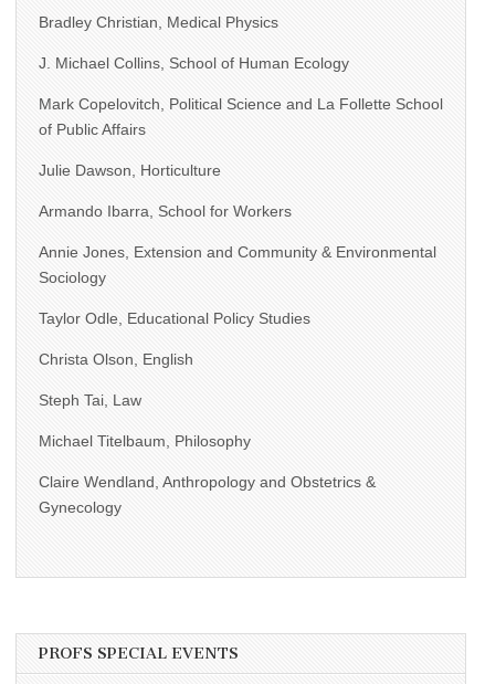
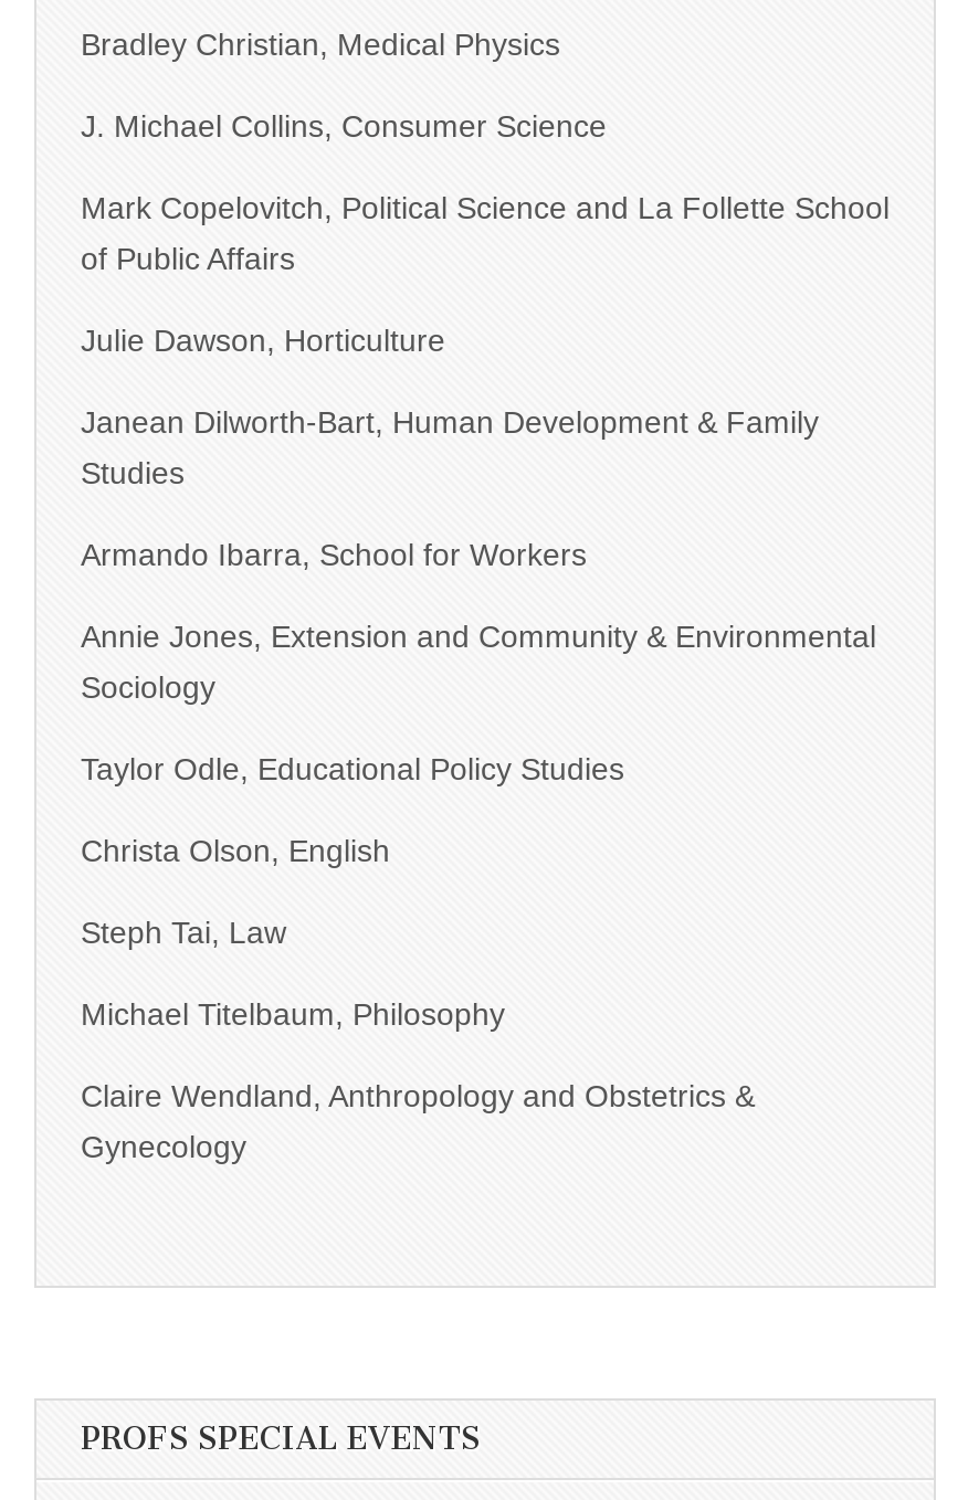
[39,54,349,72] J. Michael Collins, School of Human Ecology -> [81,108,607,144] J. Michael Collins, Consumer Science
none -> [81,404,819,490] Janean Dilworth-Bart, Human Development & Family | Studies

